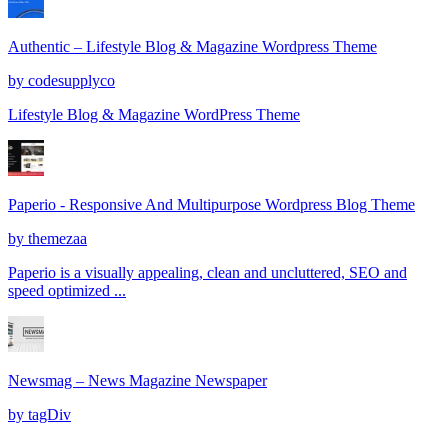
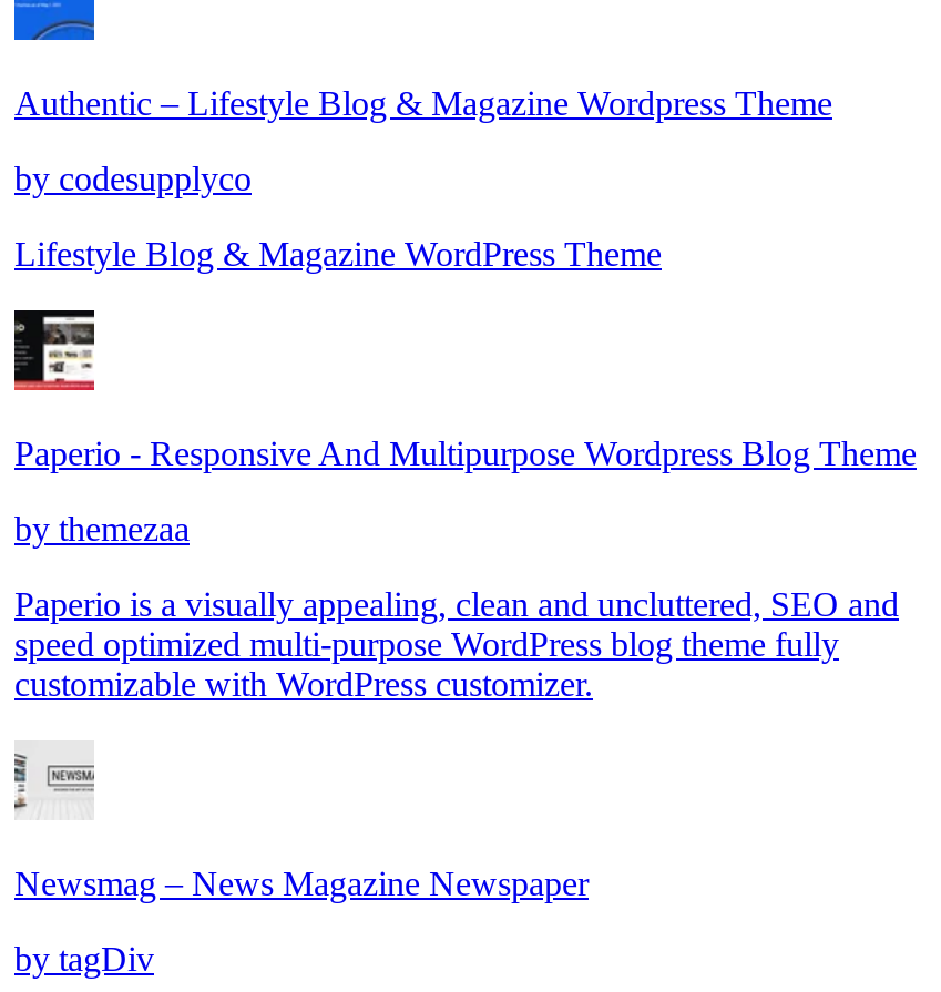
[8,281,126,298] speed optimized ... -> [14,624,839,702] speed optimized multi-purpose WordPress blog theme fully | customizable with WordPress customizer.

